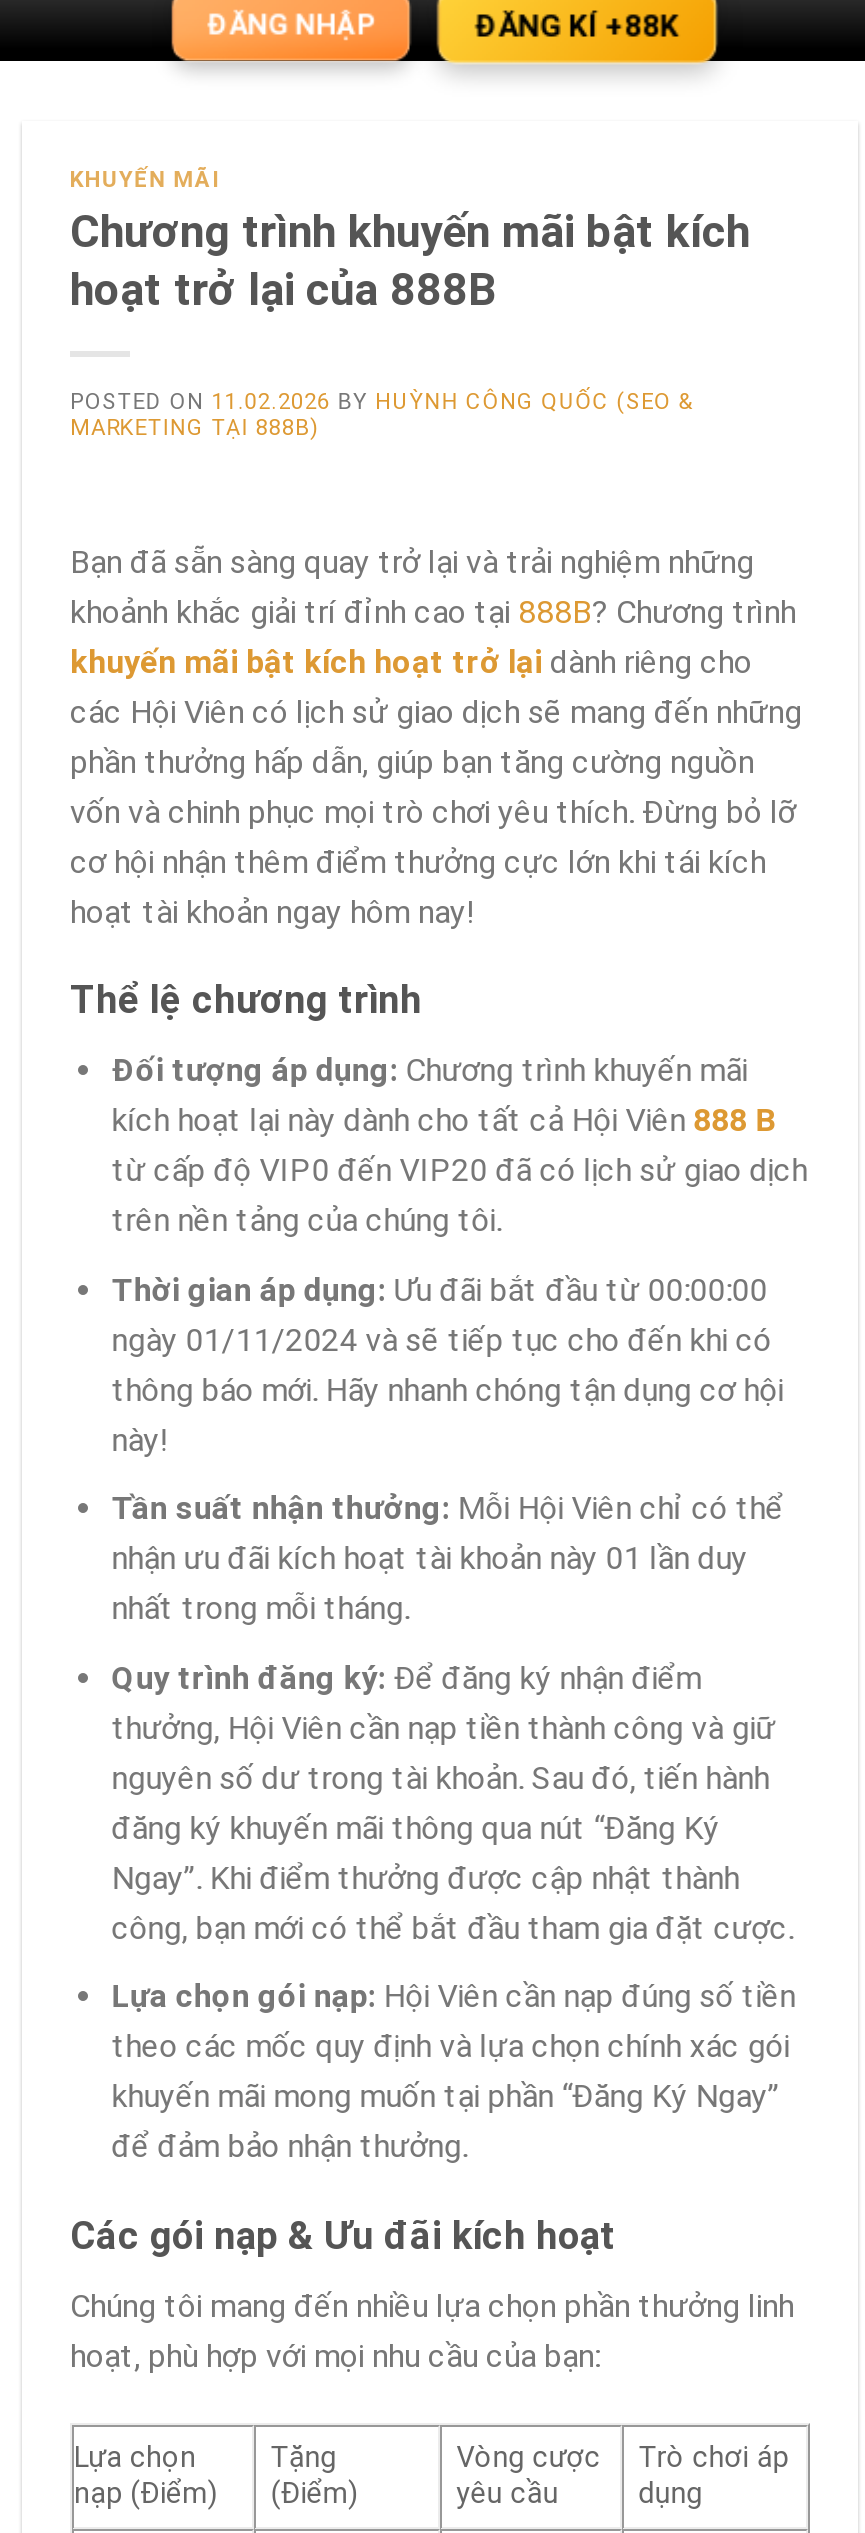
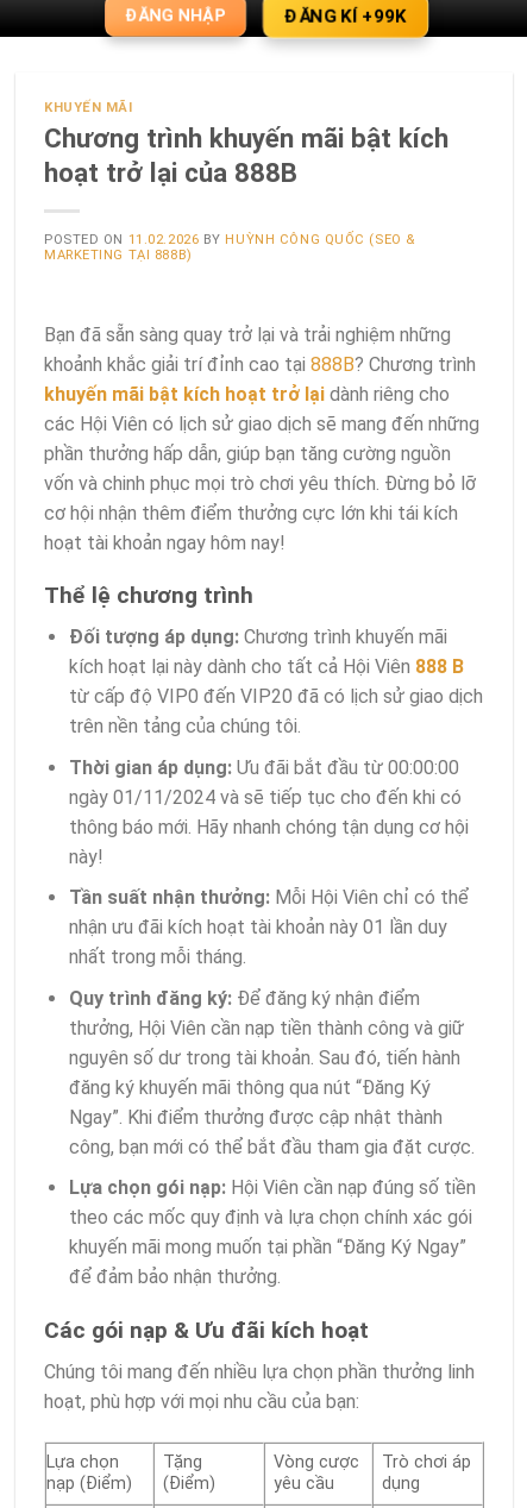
[480,9,674,41] ĐĂNG KÍ +88K -> [288,6,403,25] ĐĂNG KÍ +99K

